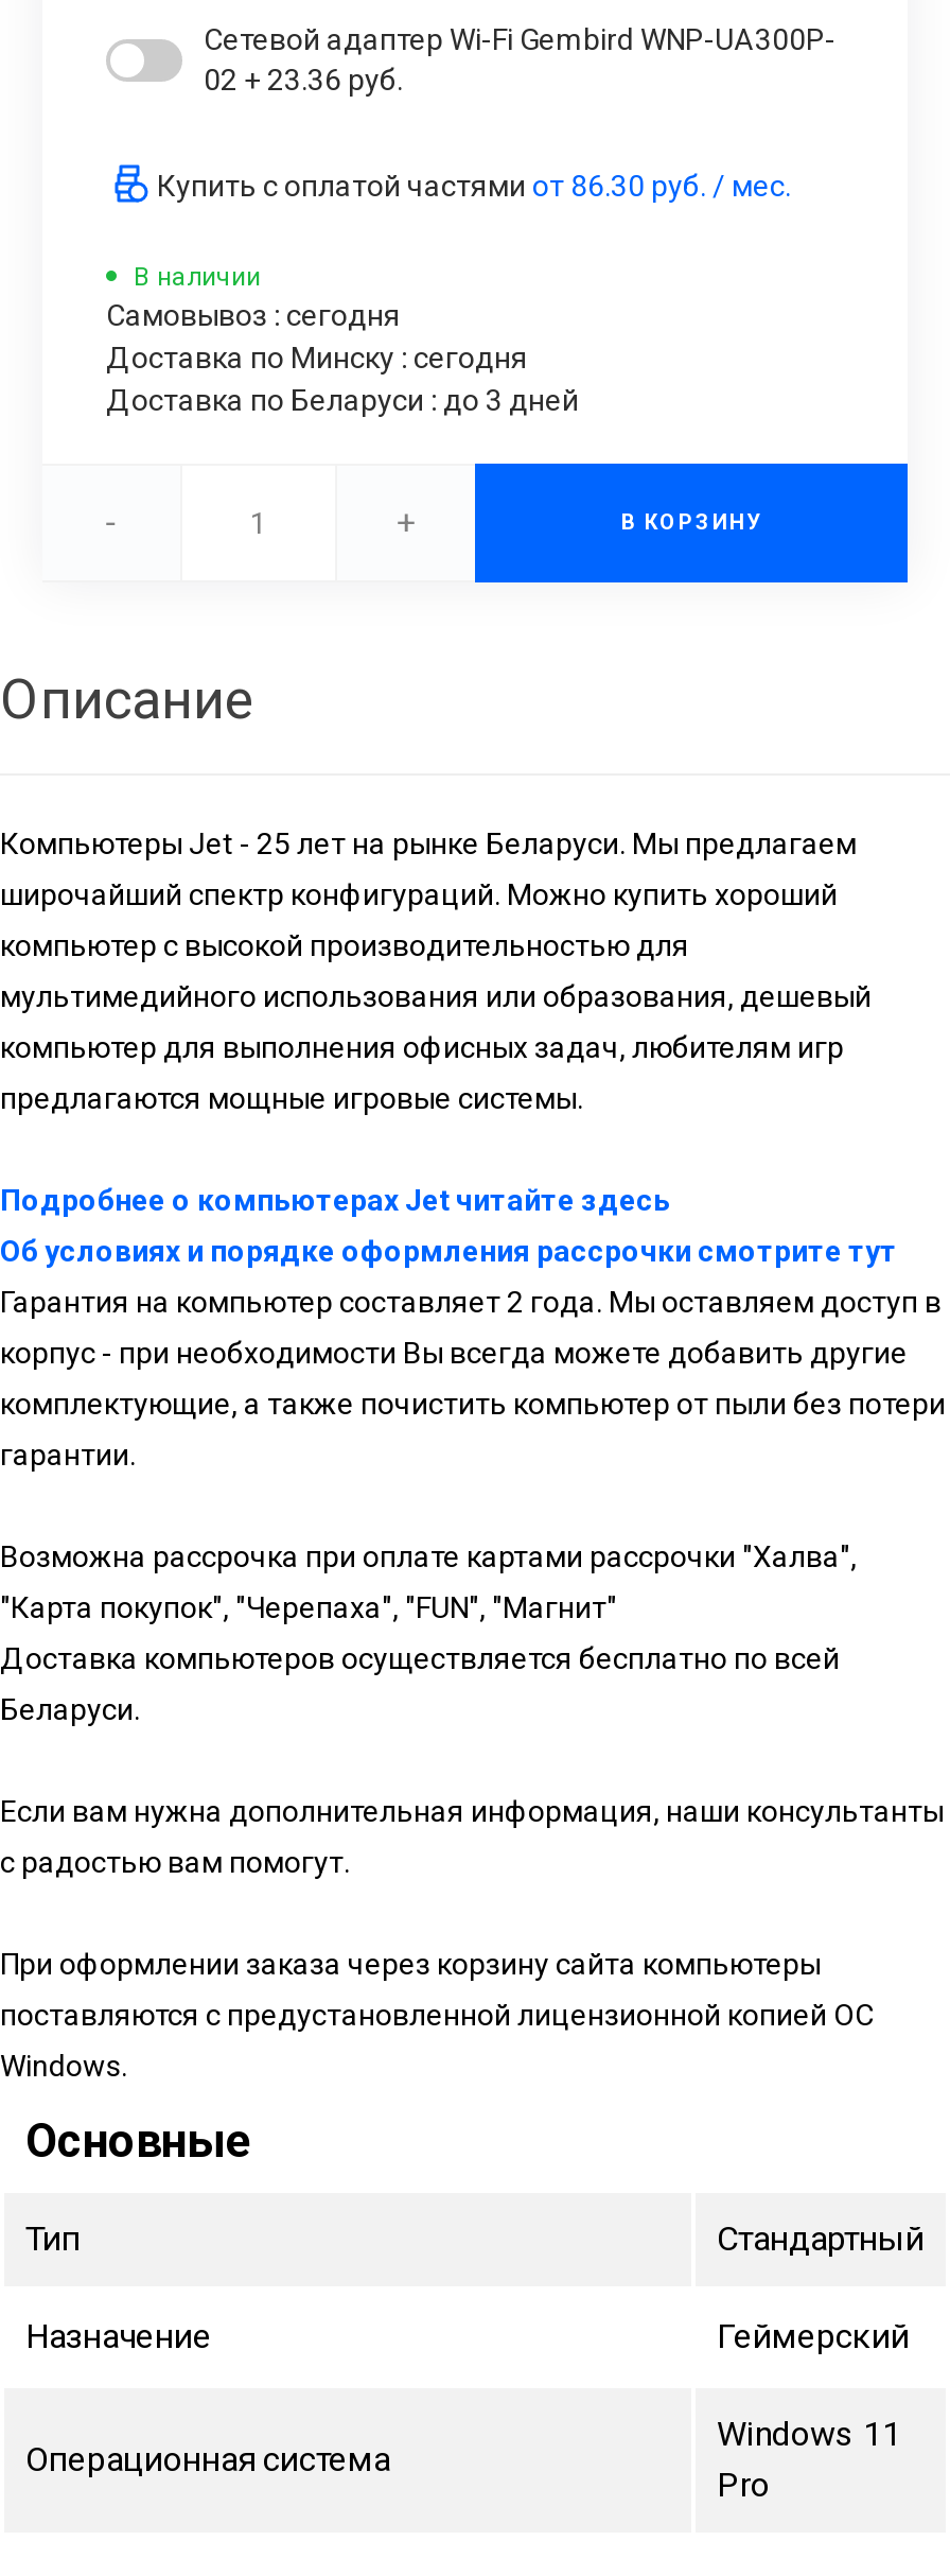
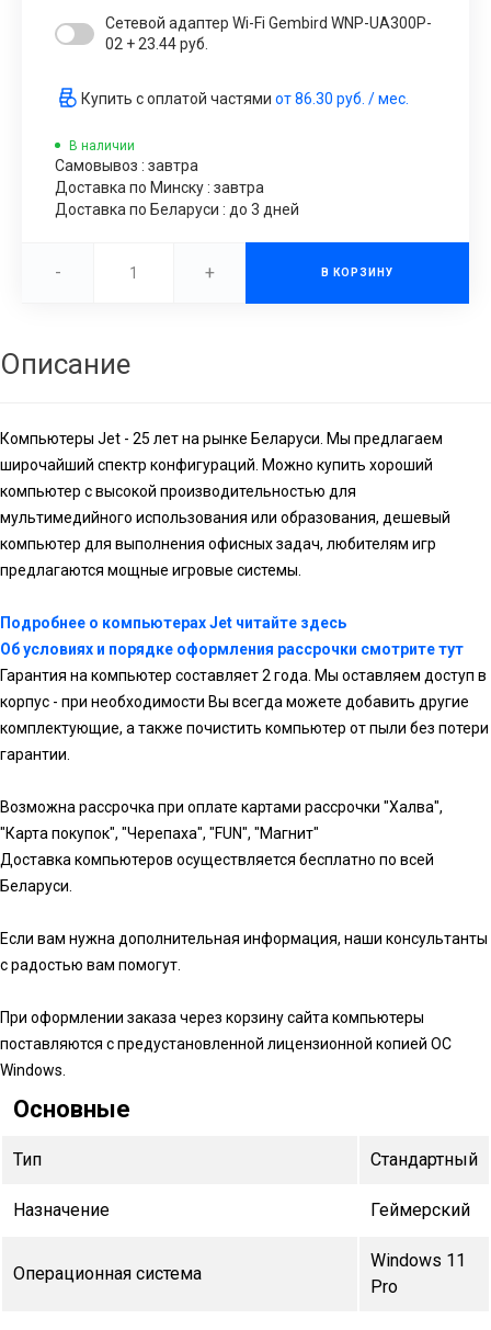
[204,62,403,96] 02 + 23.36 руб. -> [105,35,208,53] 02 + 23.44 руб.
[106,298,401,332] Самовывоз : сегодня -> [55,157,198,174] Самовывоз : завтра
[106,340,528,374] Доставка по Минску : сегодня -> [55,179,264,196] Доставка по Минску : завтра

